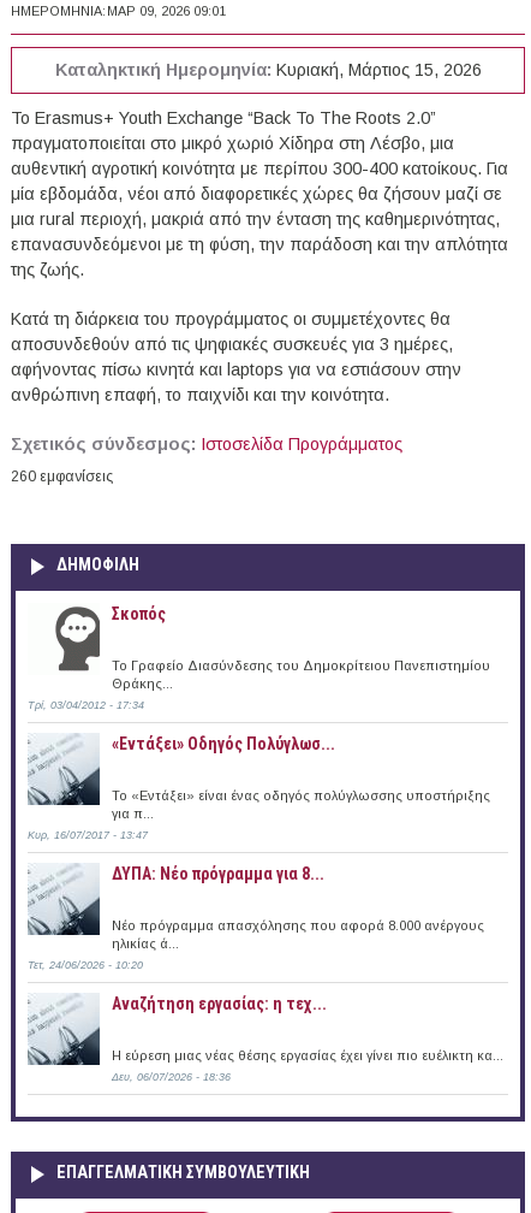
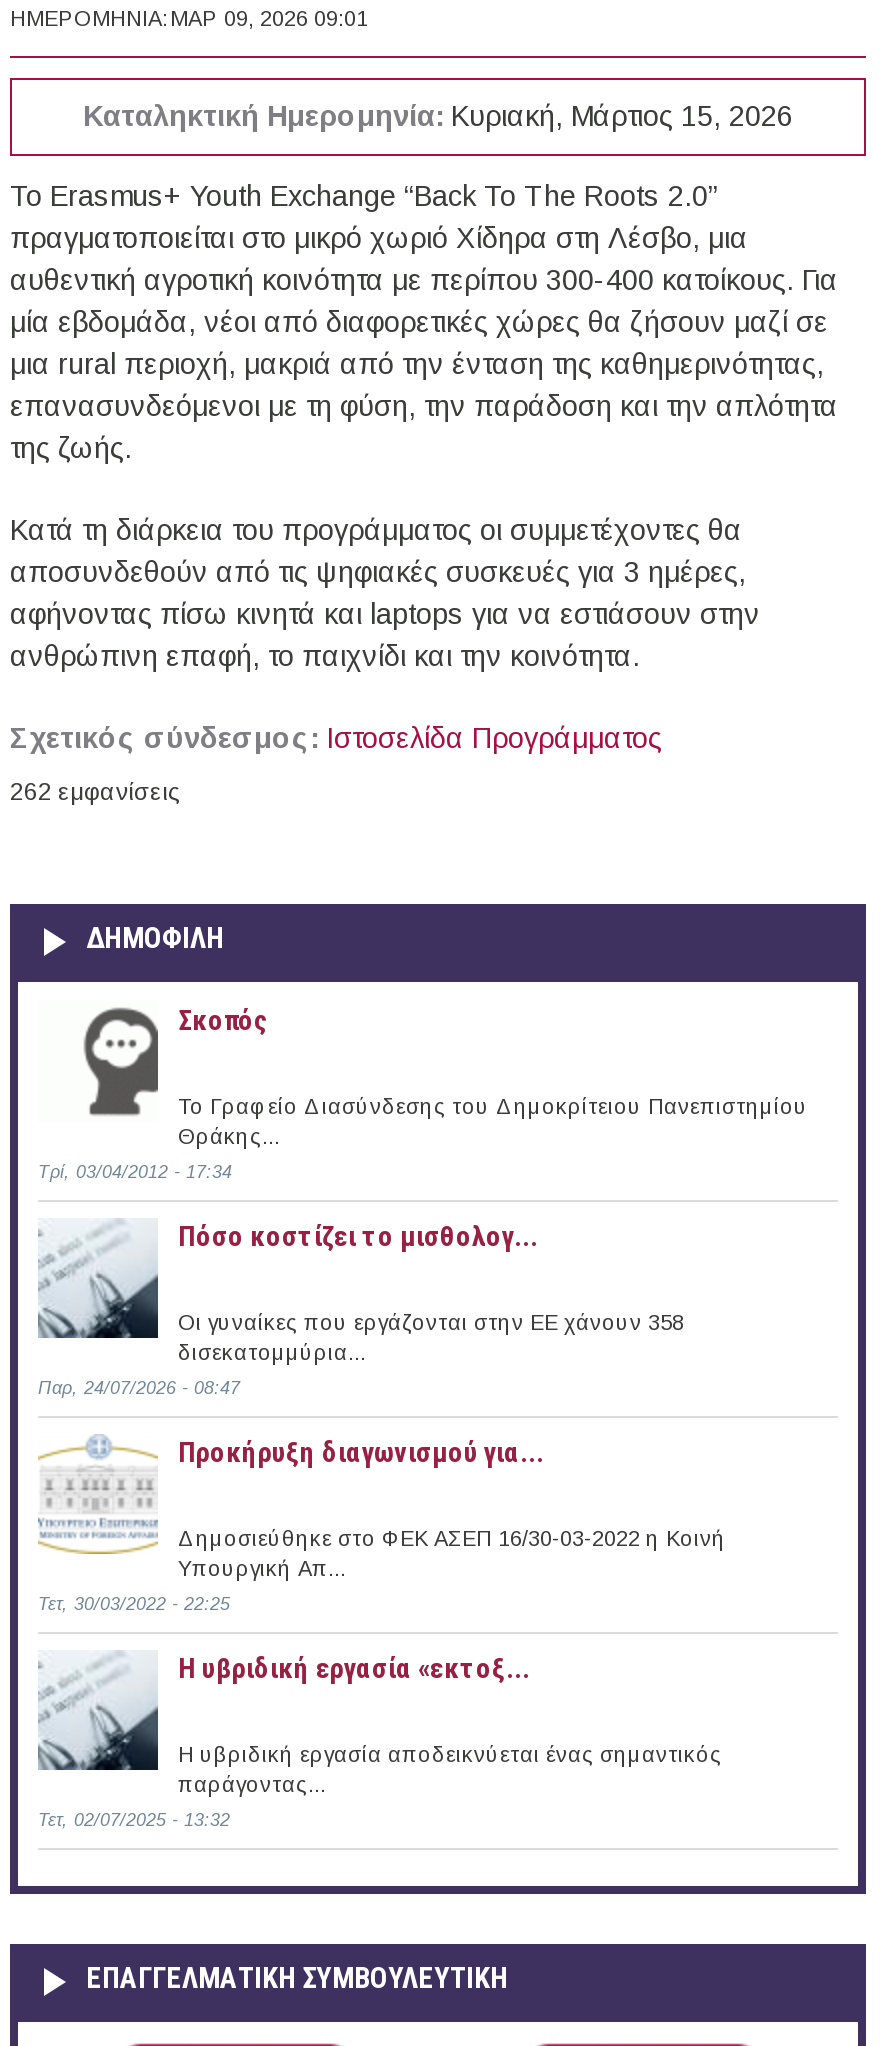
[11,468,113,485] 260 εμφανίσεις -> [10,778,180,806] 262 εμφανίσεις
[112,734,335,753] «Εντάξει» Oδηγός Πολύγλωσ... -> [178,1220,538,1252] Πόσο κοστίζει το μισθολογ...
[112,788,490,820] Το «Εντάξει» είναι ένας οδηγός πολύγλωσσης υποστήριξης | για π... -> [178,1310,684,1364] Οι γυναίκες που εργάζονται στην ΕΕ χάνουν 358 | δισεκατομμύρια...
[28,829,148,841] Κυρ, 16/07/2017 - 13:47 -> [38,1378,240,1398] Παρ, 24/07/2026 - 08:47
[112,864,324,883] ΔΥΠΑ: Νέο πρόγραμμα για 8... -> [178,1436,544,1468] Προκήρυξη διαγωνισμού για...
[28,871,484,950] [image] | Νέο πρόγραμμα απασχόλησης που αφορά 8.000 ανέργους | ηλικίας ά... -> [40,1480,726,1580] [image] | Δημοσιεύθηκε στο ΦΕΚ ΑΣΕΠ 16/30-03-2022 η Κοινή | Υπουργική Απ...
[28,959,143,971] Τετ, 24/06/2026 - 10:20 -> [38,1594,230,1614] Τετ, 30/03/2022 - 22:25
[112,994,327,1013] Αναζήτηση εργασίας: η τεχ... -> [178,1652,530,1684] Η υβριδική εργασία «εκτοξ...
[112,1048,503,1062] Η εύρεση μιας νέας θέσης εργασίας έχει γίνει πιο ευέλικτη κα... -> [178,1742,722,1796] Η υβριδική εργασία αποδεικνύεται ένας σημαντικός | παράγοντας...
[112,1071,231,1083] Δευ, 06/07/2026 - 18:36 -> [38,1810,230,1830] Τετ, 02/07/2025 - 13:32

